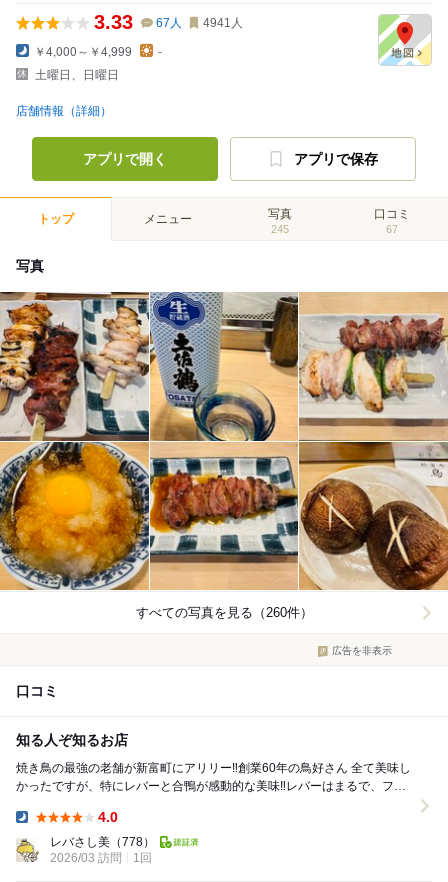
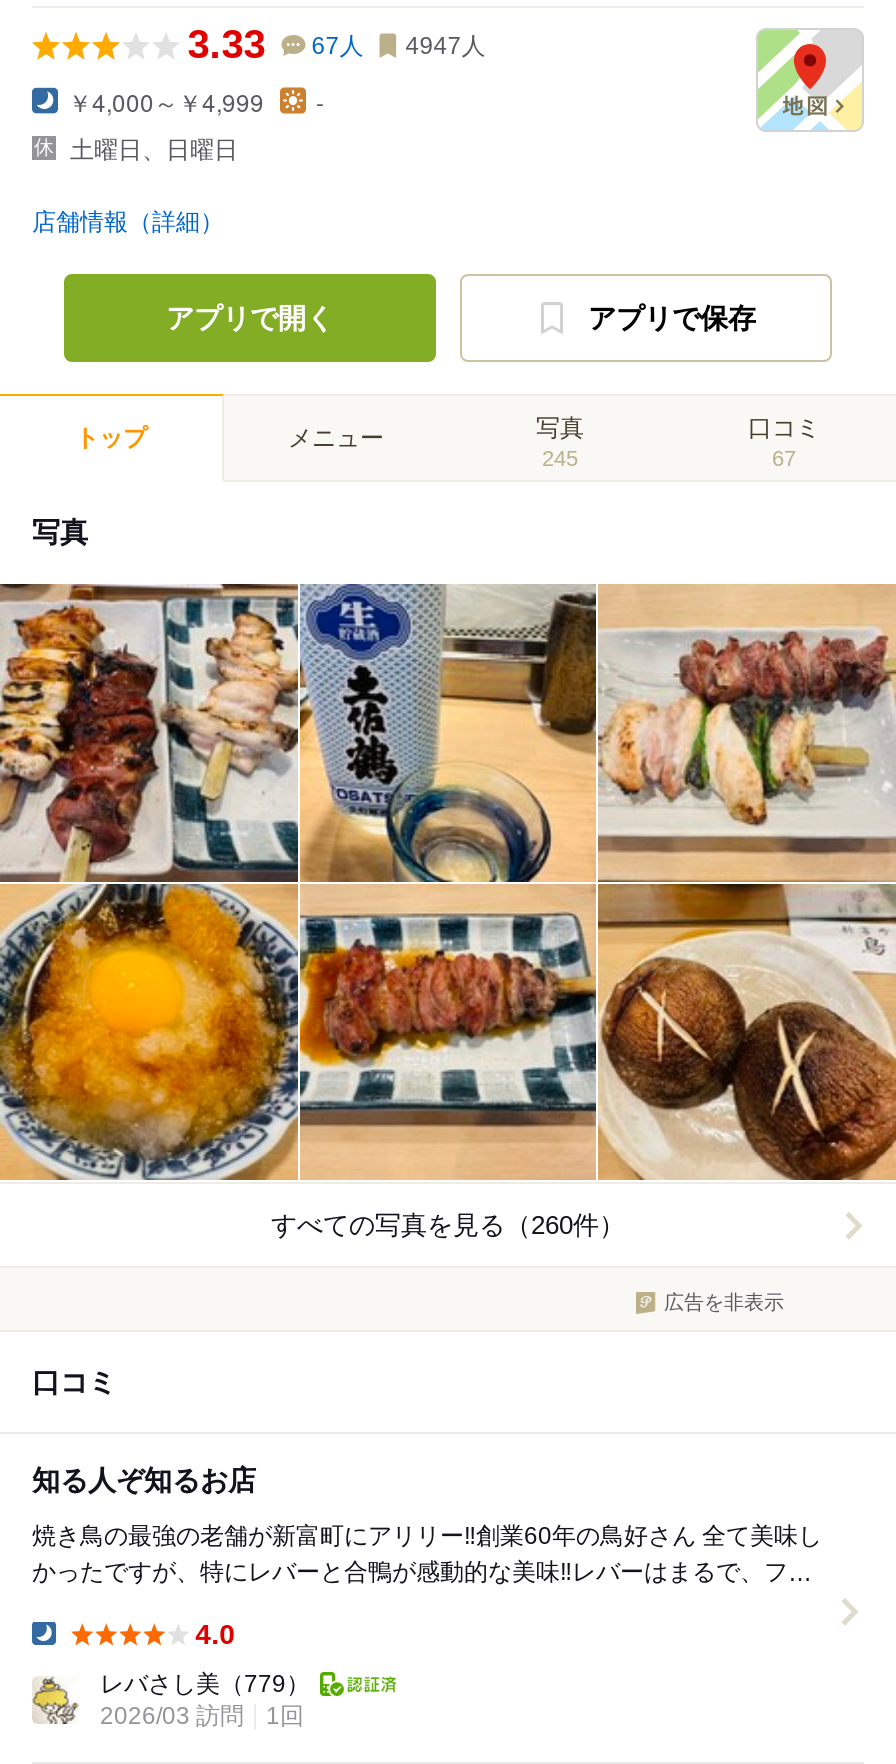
[94,11,243,33] 3.33 67人 4941人 -> [188,22,486,66] 3.33 67人 4947人
[50,835,155,849] レバさし美（778） -> [100,1671,310,1699] レバさし美（779）

